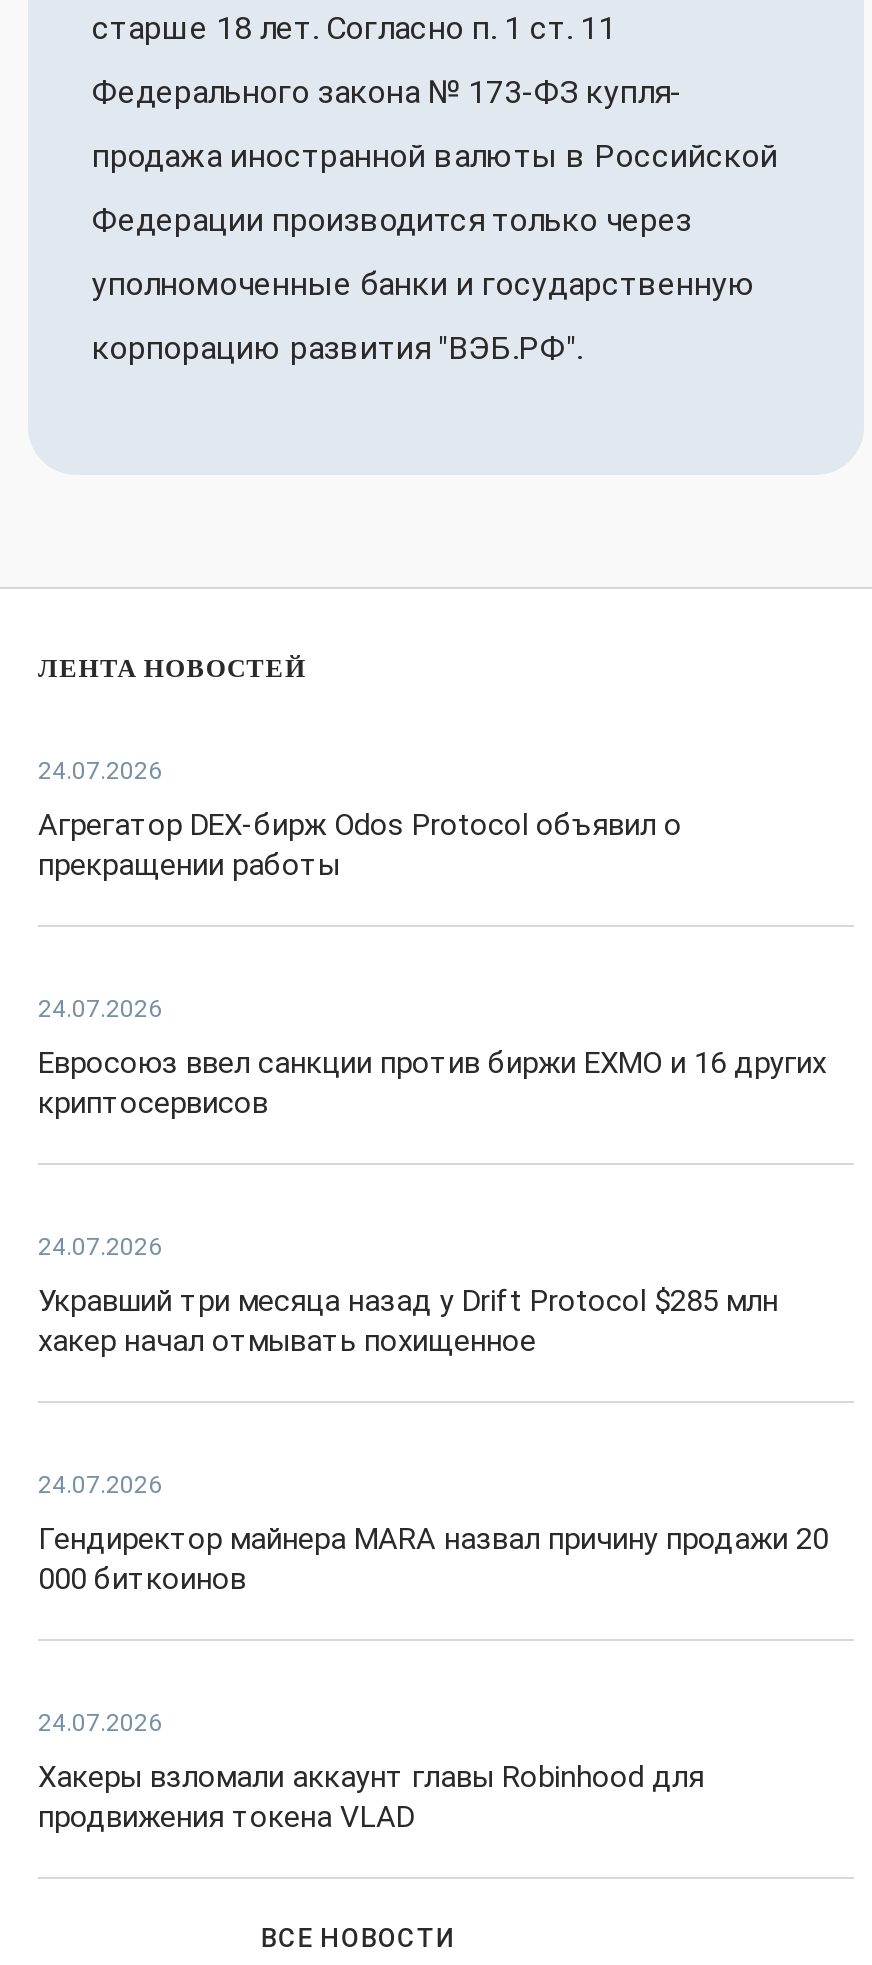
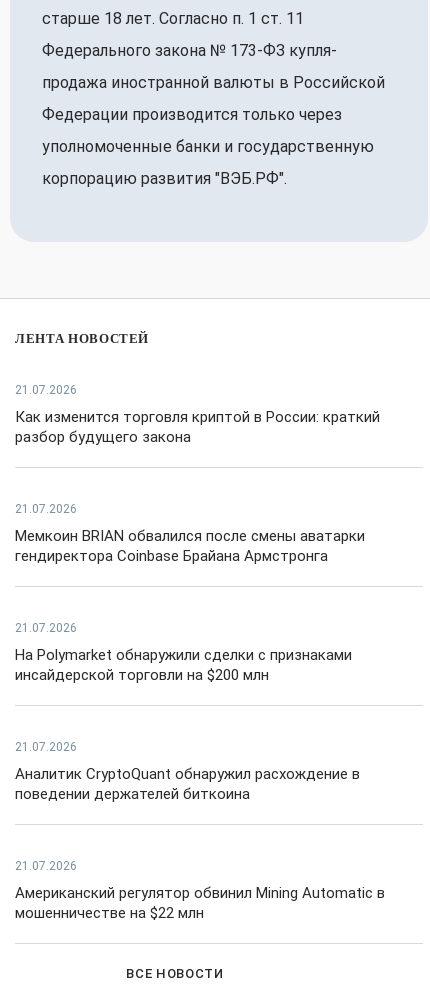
[38,757,162,785] 24.07.2026 -> [15,383,77,397] 21.07.2026
[38,807,682,883] Агрегатор DEX‑бирж Odos Protocol объявил о | прекращении работы -> [15,408,380,446] Как изменится торговля криптой в России: краткий | разбор будущего закона
[38,995,162,1023] 24.07.2026 -> [15,502,77,516] 21.07.2026
[38,1045,826,1121] Евросоюз ввел санкции против биржи EXMO и 16 других | криптосервисов -> [15,527,365,565] Мемкоин BRIAN обвалился после смены аватарки | гендиректора Coinbase Брайана Армстронга
[38,1233,162,1261] 24.07.2026 -> [15,621,77,635] 21.07.2026
[38,1283,778,1359] Укравший три месяца назад у Drift Protocol $285 млн | хакер начал отмывать похищенное -> [15,646,352,684] На Polymarket обнаружили сделки с признаками | инсайдерской торговли на $200 млн
[38,1471,162,1499] 24.07.2026 -> [15,740,77,754] 21.07.2026
[38,1521,828,1597] Гендиректор майнера MARA назвал причину продажи 20 | 000 биткоинов -> [15,765,360,803] Аналитик CryptoQuant обнаружил расхождение в | поведении держателей биткоина
[38,1709,162,1737] 24.07.2026 -> [15,859,77,873] 21.07.2026
[38,1759,704,1835] Хакеры взломали аккаунт главы Robinhood для | продвижения токена VLAD -> [15,884,385,922] Американский регулятор обвинил Mining Automatic в | мошенничестве на $22 млн

